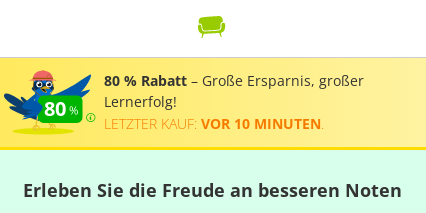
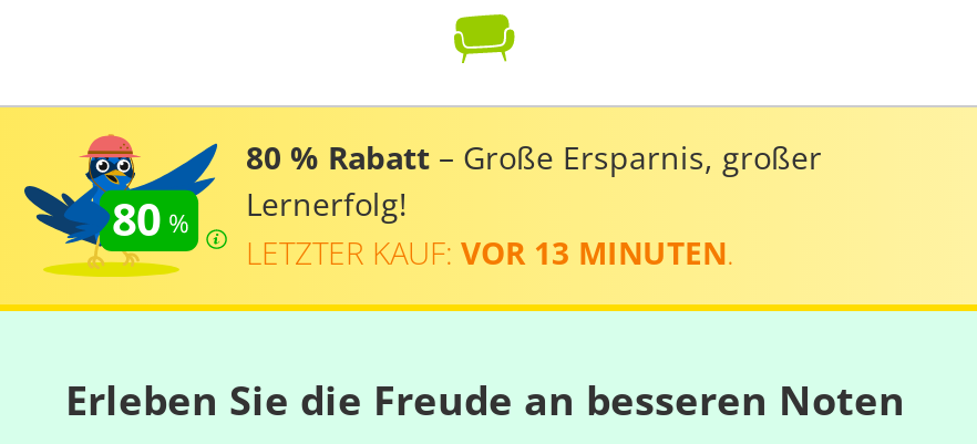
[104,113,324,132] LETZTER KAUF: VOR 10 MINUTEN. -> [246,230,733,272] LETZTER KAUF: VOR 13 MINUTEN.

